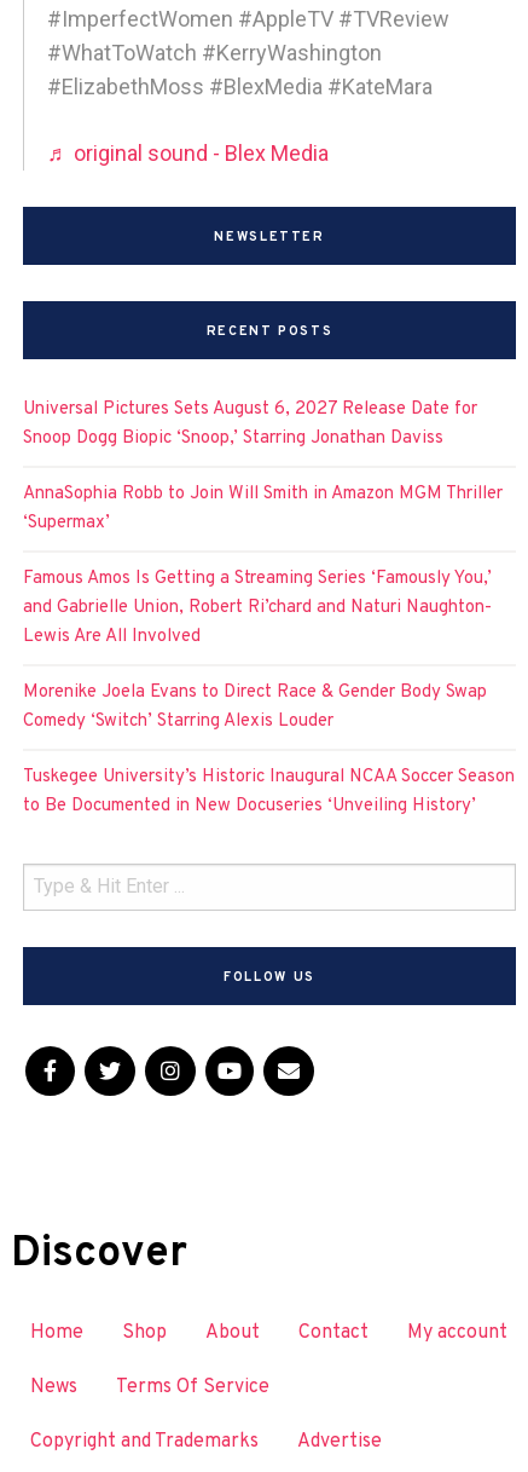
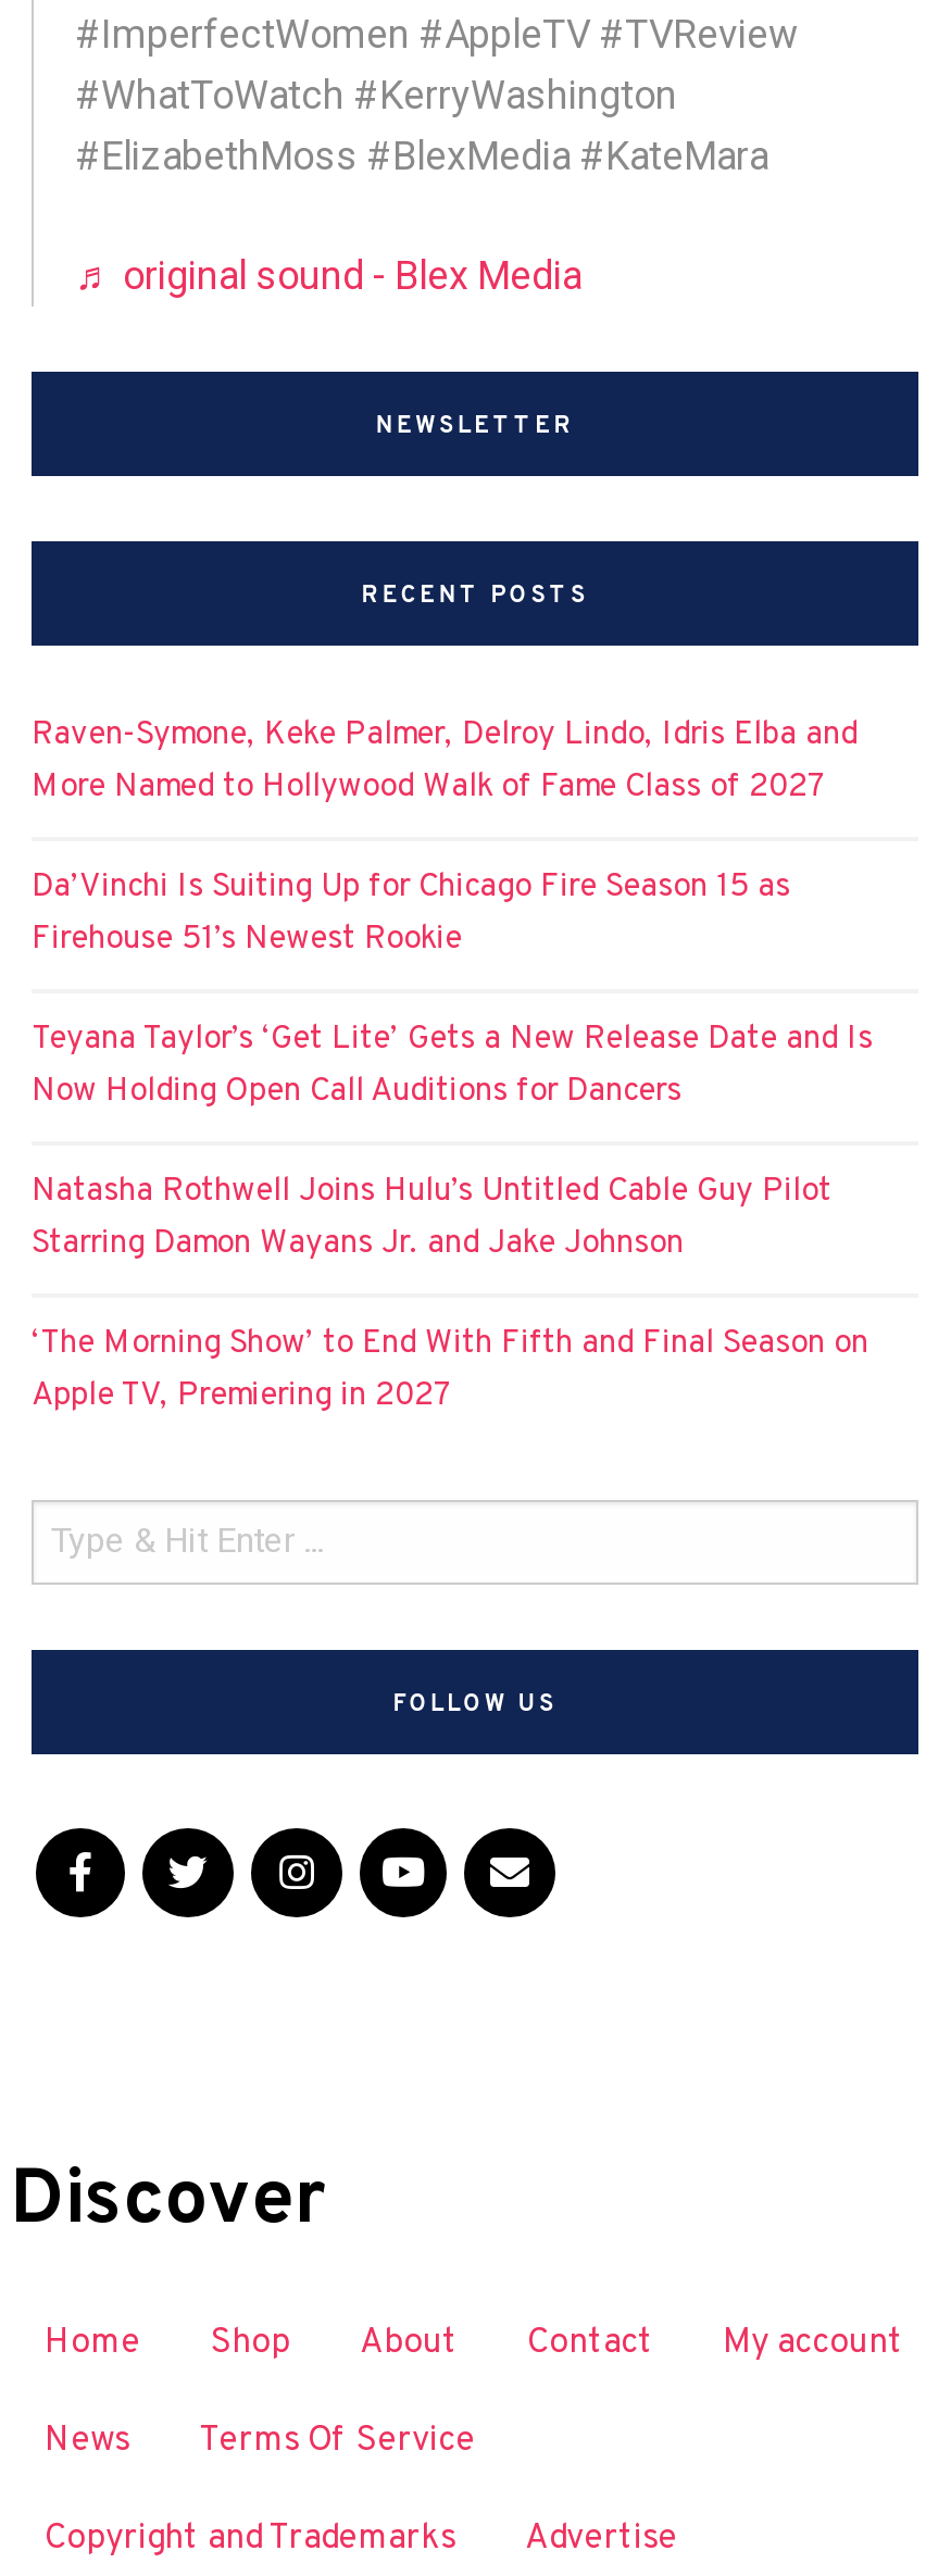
[23,398,477,450] Universal Pictures Sets August 6, 2027 Release Date for | Snoop Dogg Biopic ‘Snoop,’ Starring Jonathan Daviss -> [32,715,858,808] Raven-Symone, Keke Palmer, Delroy Lindo, Idris Elba and | More Named to Hollywood Walk of Fame Class of 2027
[23,482,503,534] AnnaSophia Robb to Join Will Smith in Amazon MGM Thriller | ‘Supermax’ -> [32,867,790,960] Da’Vinchi Is Suiting Up for Chicago Fire Season 15 as | Firehouse 51’s Newest Rookie
[23,567,492,648] Famous Amos Is Getting a Streaming Series ‘Famously You,’ | and Gabrielle Union, Robert Ri’chard and Naturi Naughton- | Lewis Are All Involved -> [32,1019,873,1113] Teyana Taylor’s ‘Get Lite’ Gets a New Release Date and Is | Now Holding Open Call Auditions for Dancers
[23,681,487,733] Morenike Joela Evans to Direct Race & Gender Body Swap | Comedy ‘Switch’ Starring Alexis Louder -> [32,1171,831,1265] Natasha Rothwell Joins Hulu’s Untitled Cable Guy Pilot | Starring Damon Wayans Jr. and Jake Johnson
[23,765,515,817] Tuskegee University’s Historic Inaugural NCAA Soccer Season | to Be Documented in New Docuseries ‘Unveiling History’ -> [32,1323,868,1417] ‘The Morning Show’ to End With Fifth and Final Season on | Apple TV, Premiering in 2027

